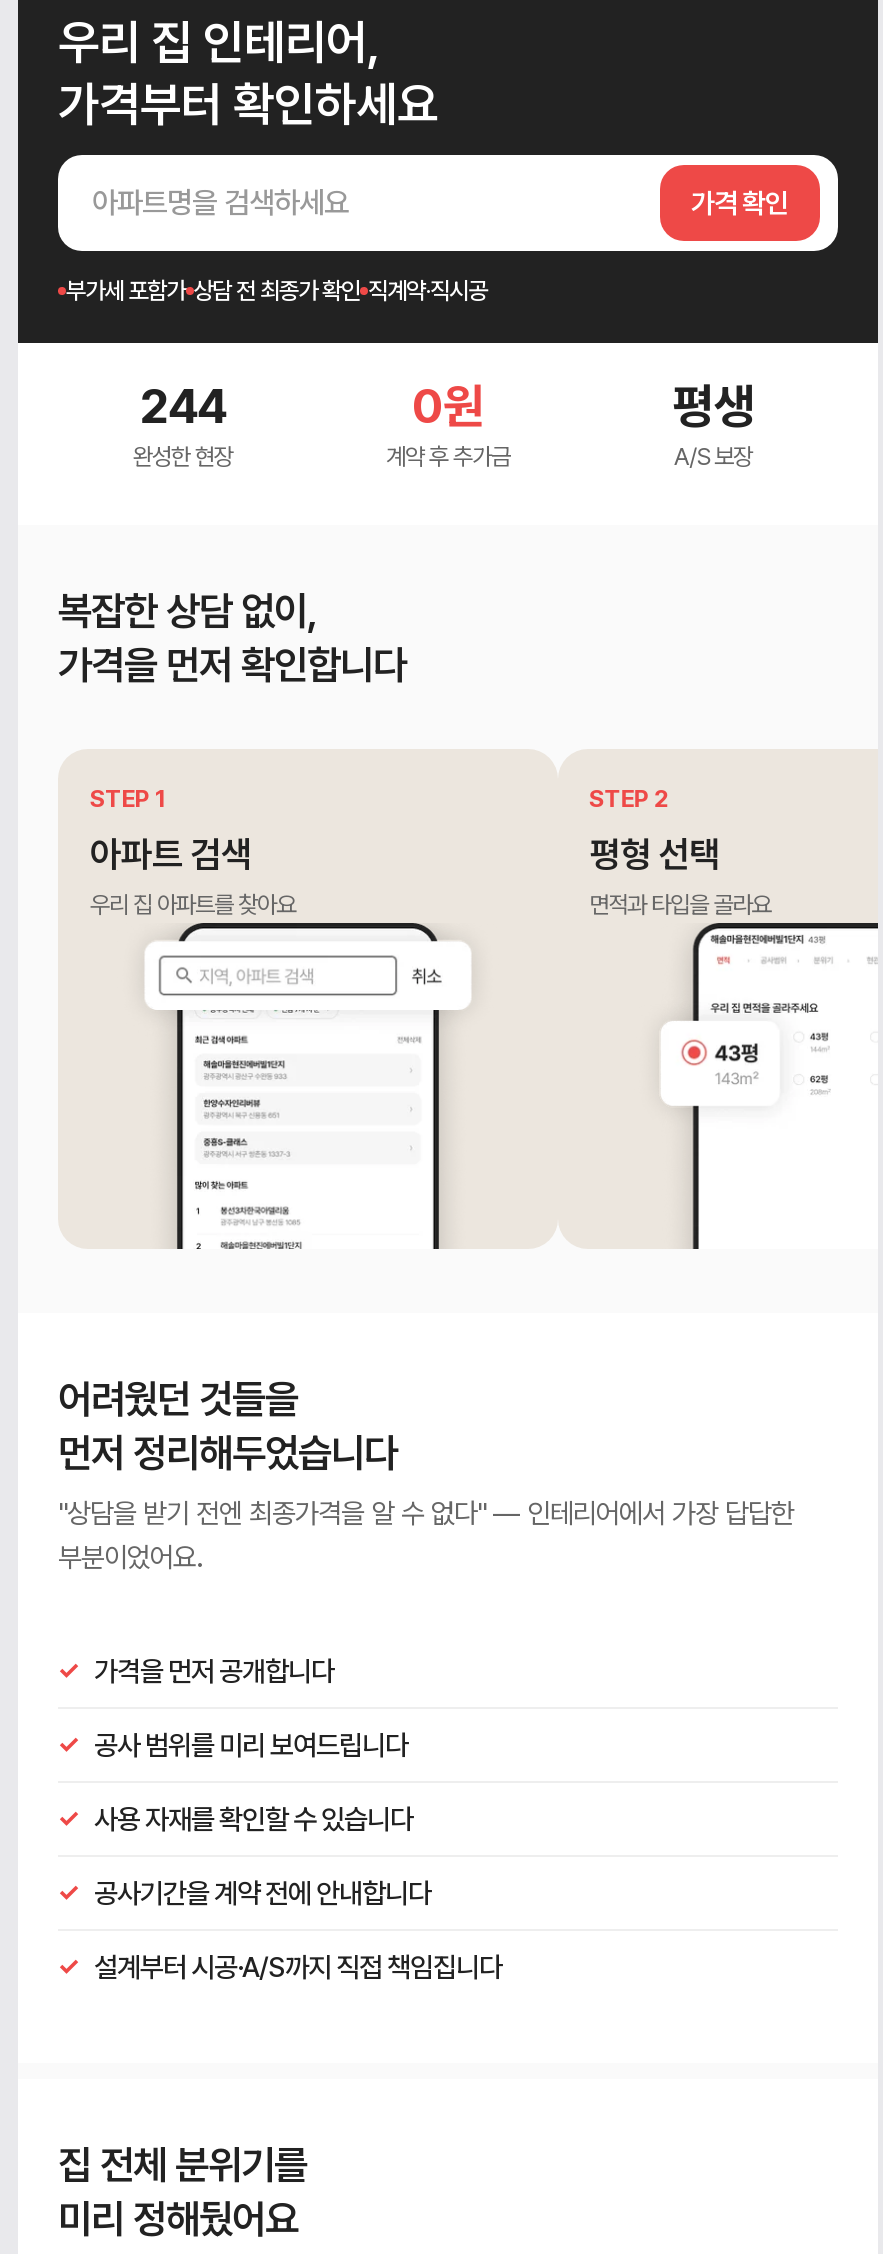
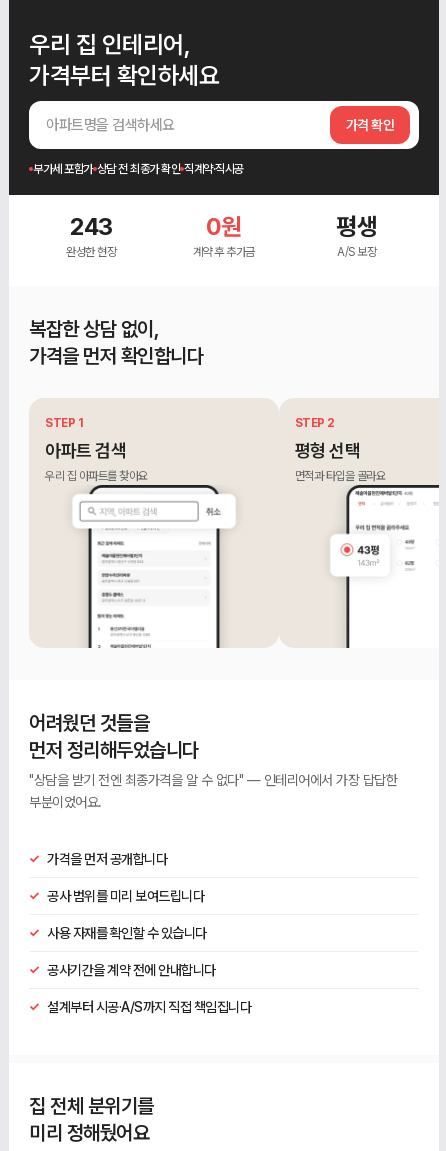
[140,377,225,435] 244 -> [70,212,113,241] 243

